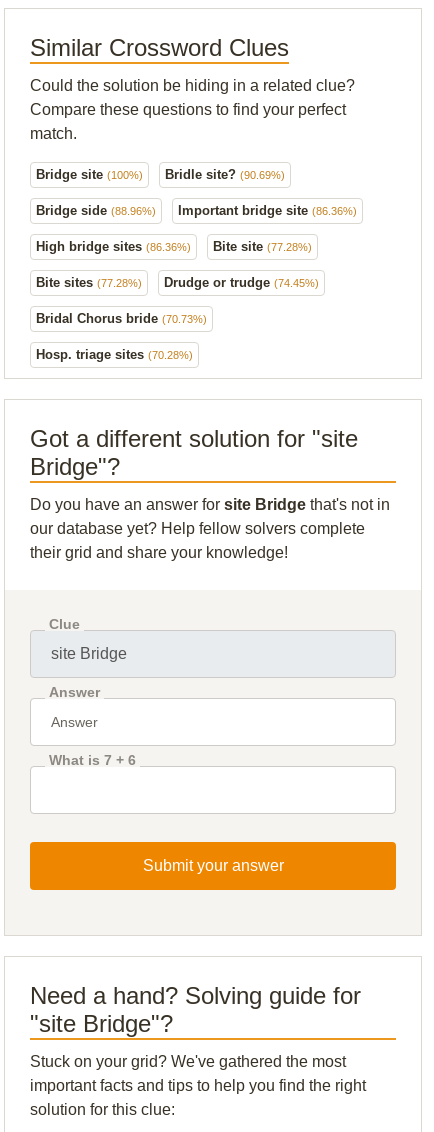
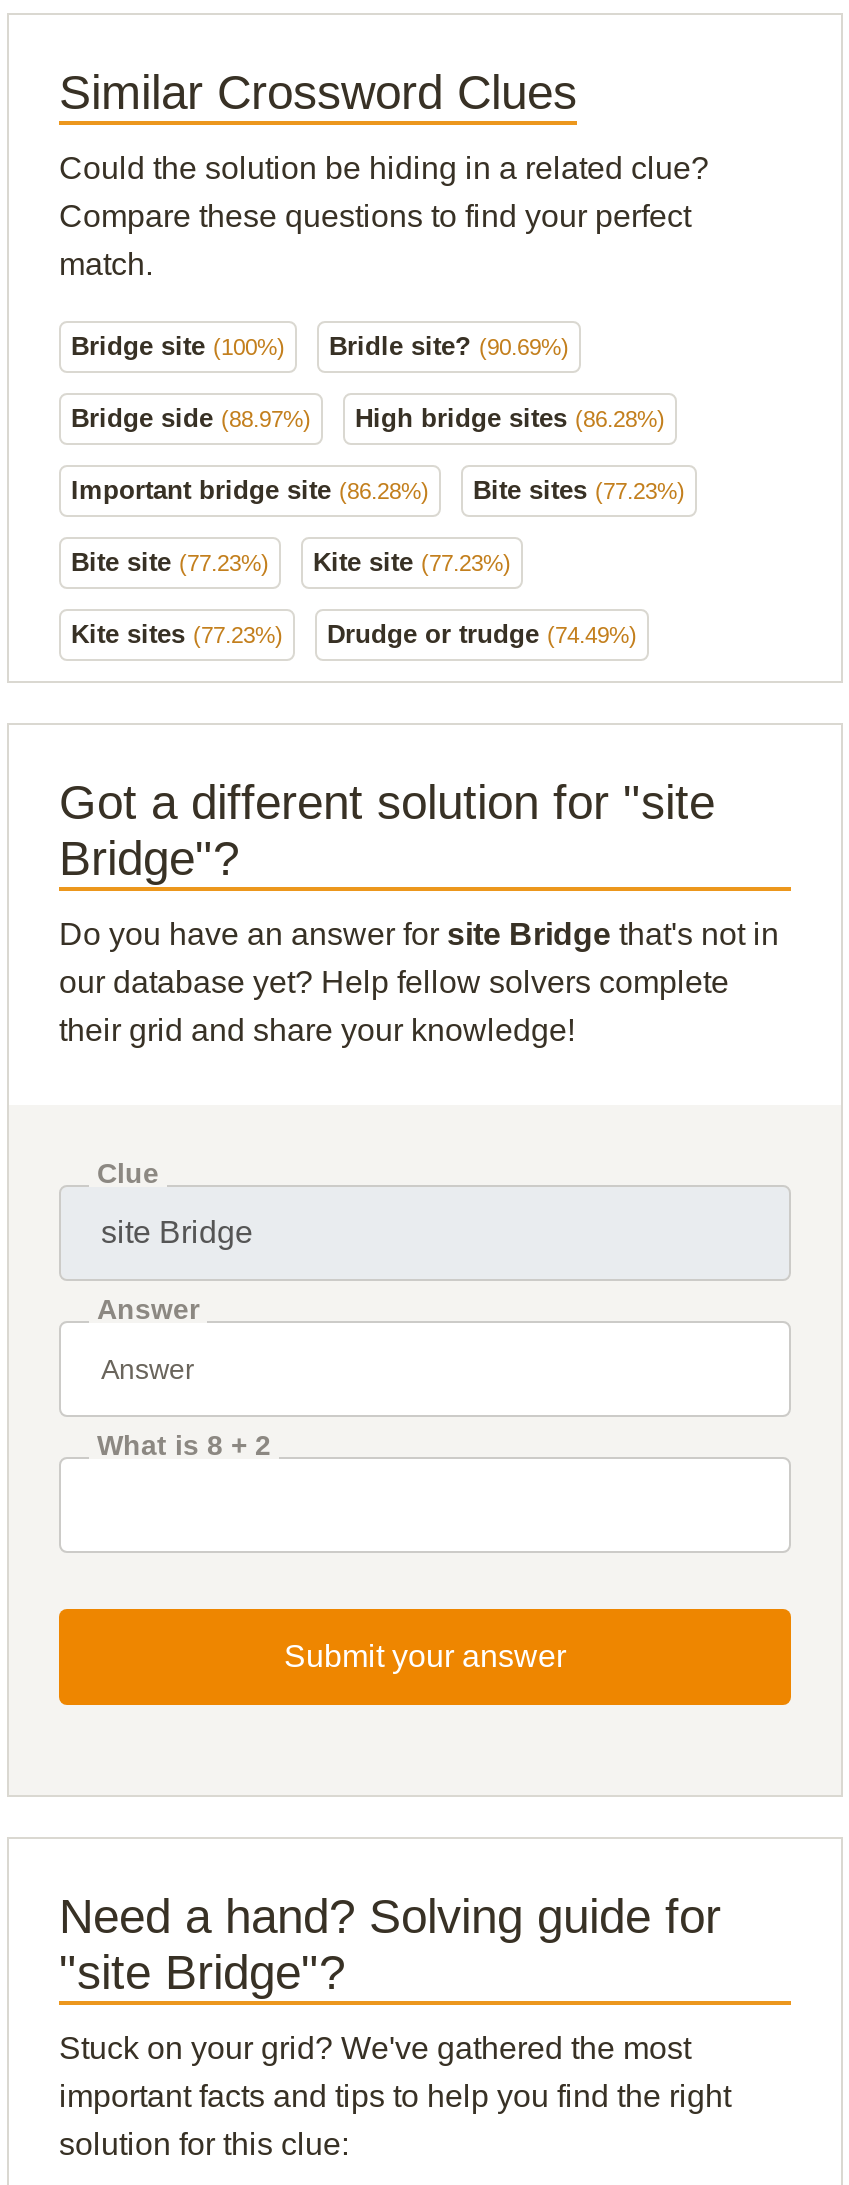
[36,203,357,362] Bridge side (88.96%) | Important bridge site (86.36%) | High bridge sites (86.36%) | Bite site (77.28%) | Bite sites (77.28%) | Drudge or trudge (74.45%) | Bridal Chorus bride (70.73%) | Hosp. triage sites (70.28%) -> [71,402,685,648] Bridge side (88.97%) | High bridge sites (86.28%) | Important bridge site (86.28%) | Bite sites (77.23%) | Bite site (77.23%) | Kite site (77.23%) | Kite sites (77.23%) | Drudge or trudge (74.49%)
[49,752,136,768] What is 7 + 6 -> [97,1428,271,1460] What is 8 + 2

